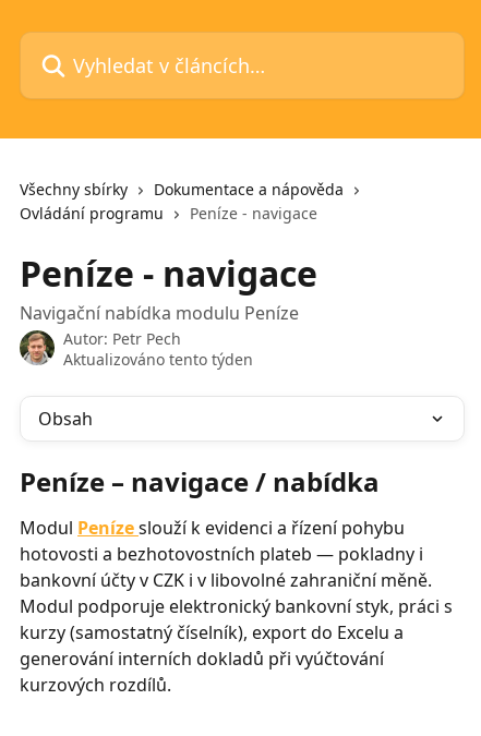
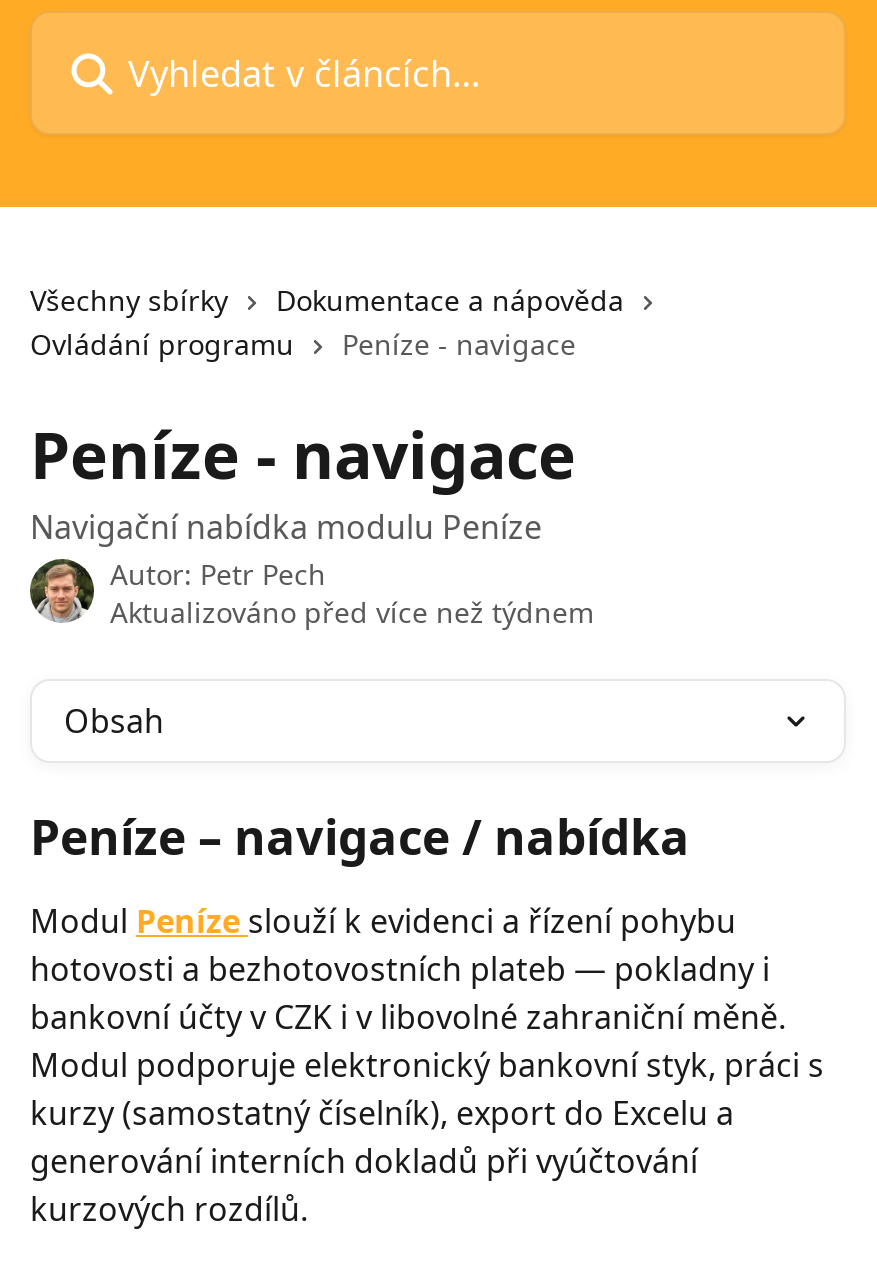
[63,349,253,370] Aktualizováno tento týden -> [110,593,594,631] Aktualizováno před více než týdnem

